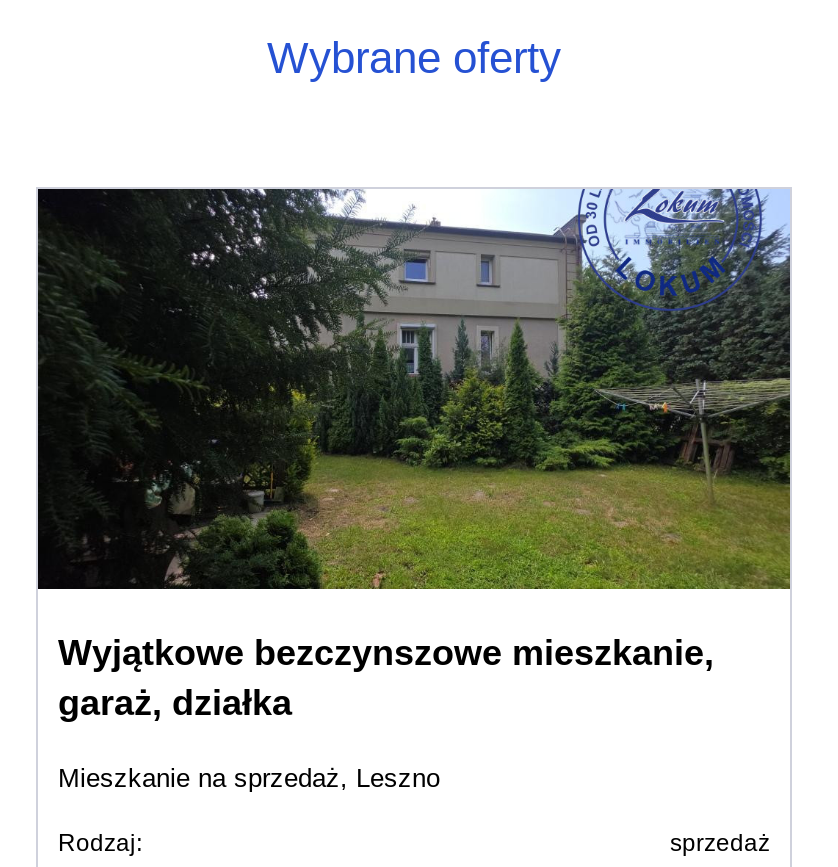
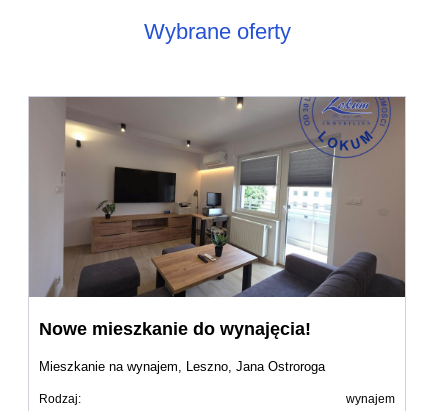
[38,187,792,723] [image] | Wyjątkowe bezczynszowe mieszkanie, | garaż, działka -> [30,96,406,339] [image] | Nowe mieszkanie do wynajęcia!
[58,763,440,793] Mieszkanie na sprzedaż, Leszno -> [39,359,325,374] Mieszkanie na wynajem, Leszno, Jana Ostroroga
[670,829,770,857] sprzedaż -> [346,392,395,406] wynajem

